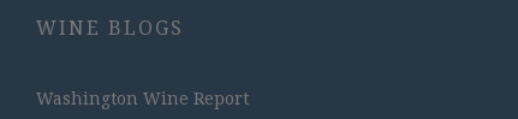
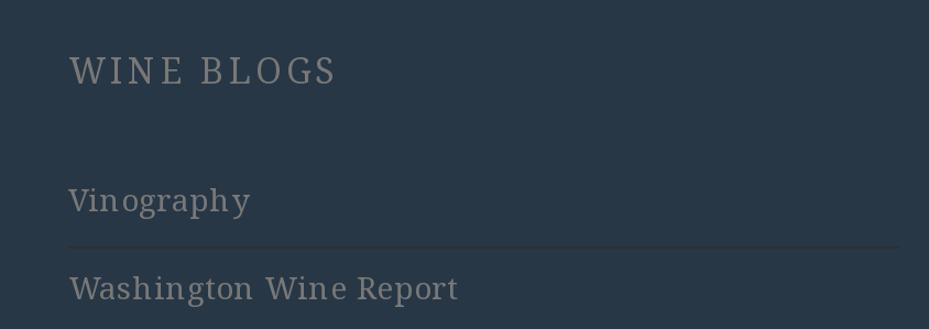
none -> [68,183,249,218] Vinography

